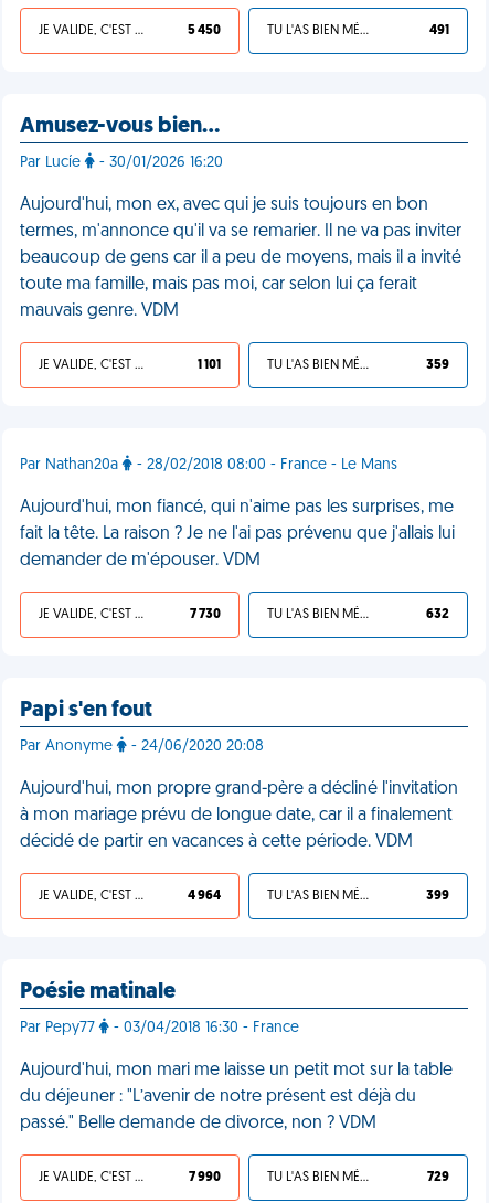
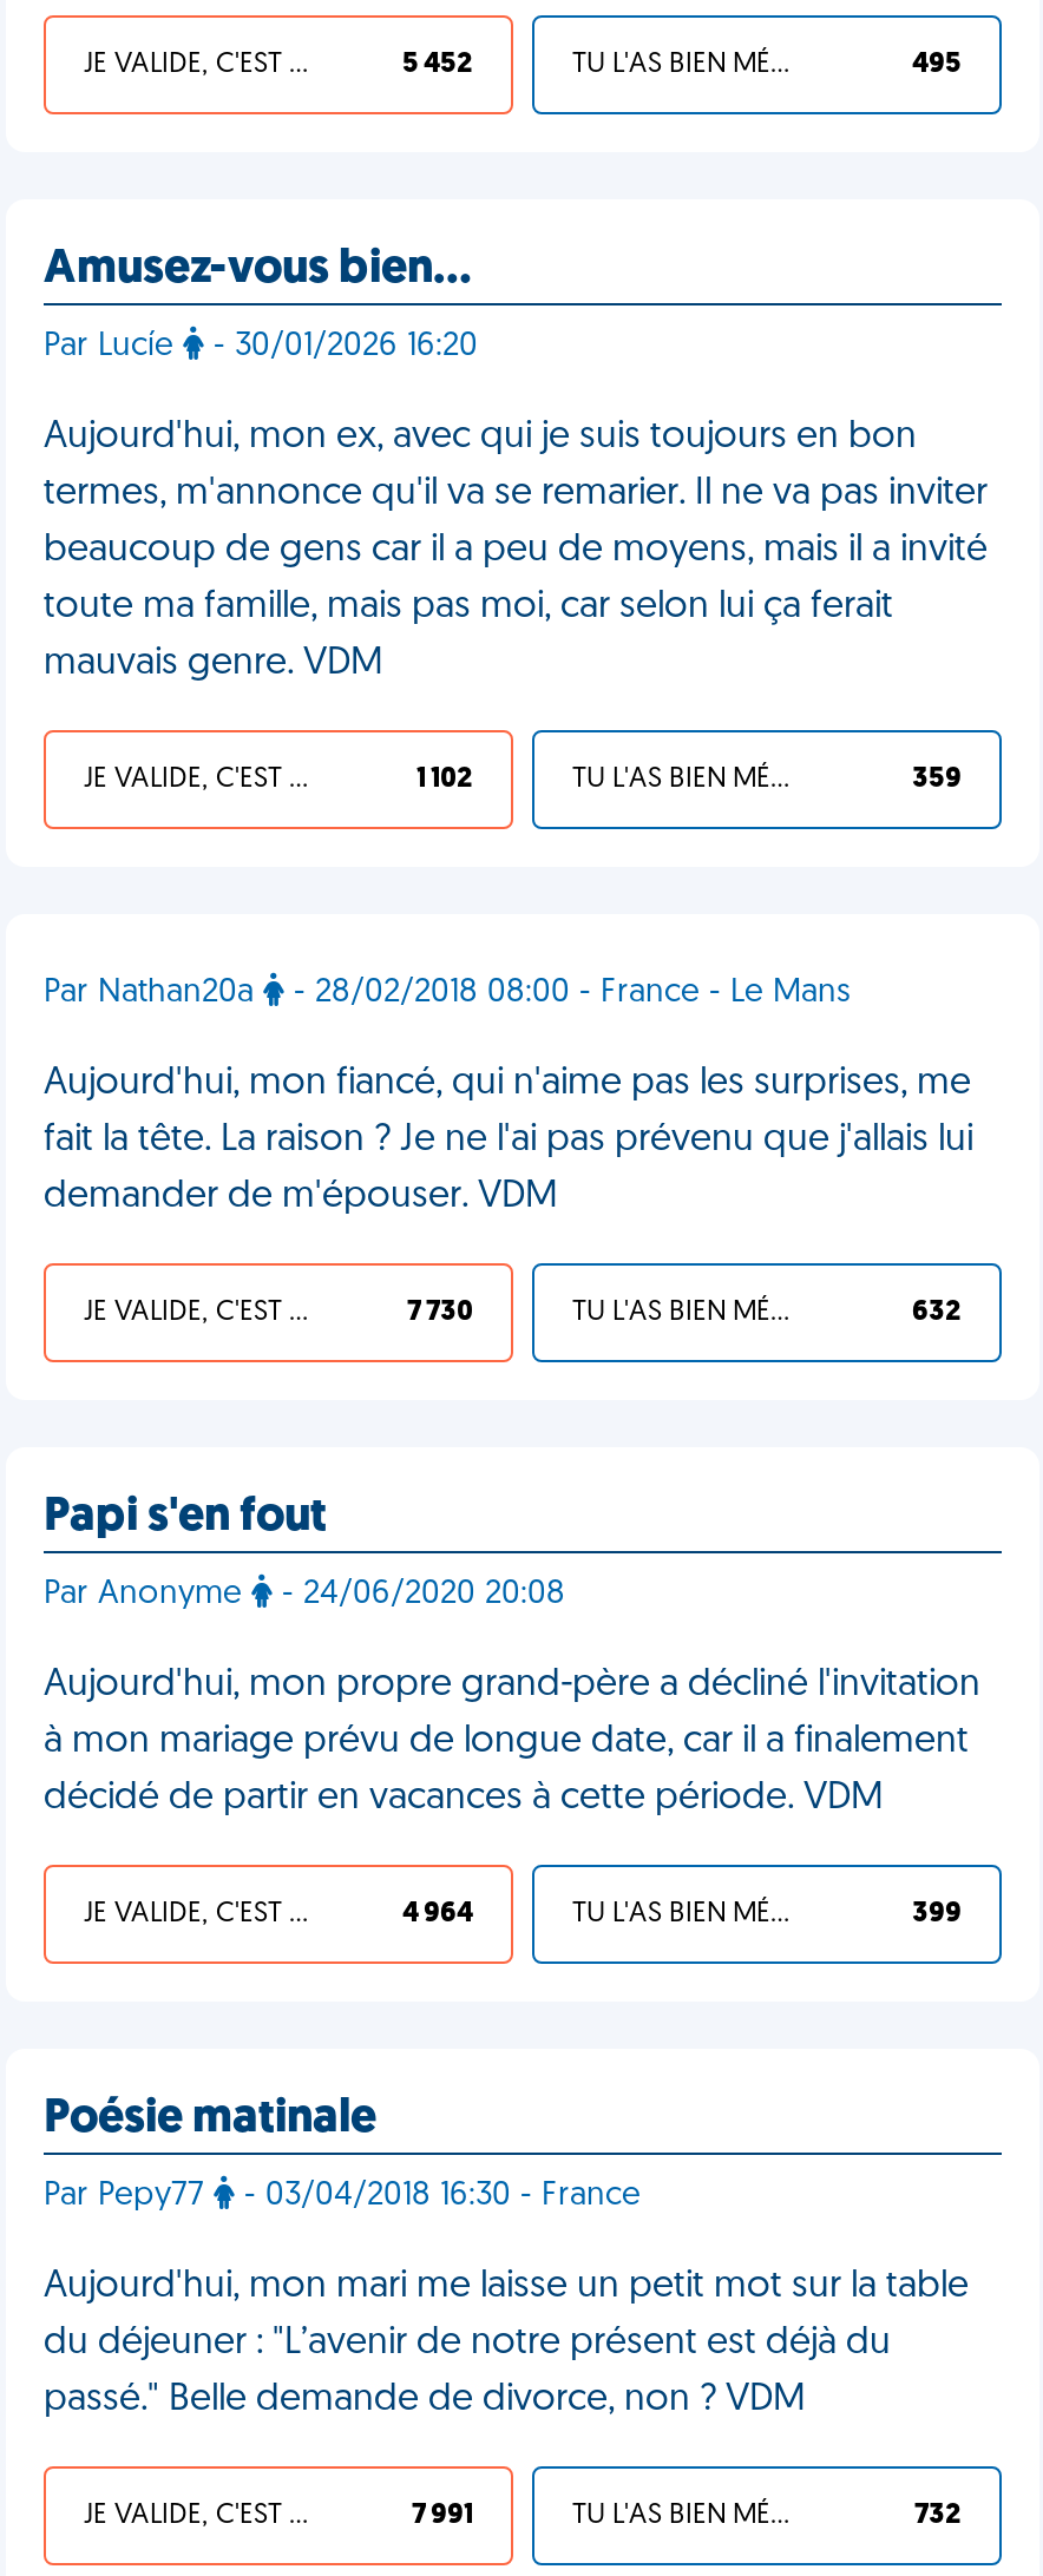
[188,24,221,38] 5 450 -> [402,51,473,79] 5 452
[429,24,449,38] 491 -> [912,51,962,79] 495
[198,359,221,372] 1 101 -> [416,765,473,794] 1 102
[189,1171,221,1184] 7 990 -> [412,2502,473,2530] 7 991
[427,1171,449,1184] 729 -> [914,2502,962,2530] 732

